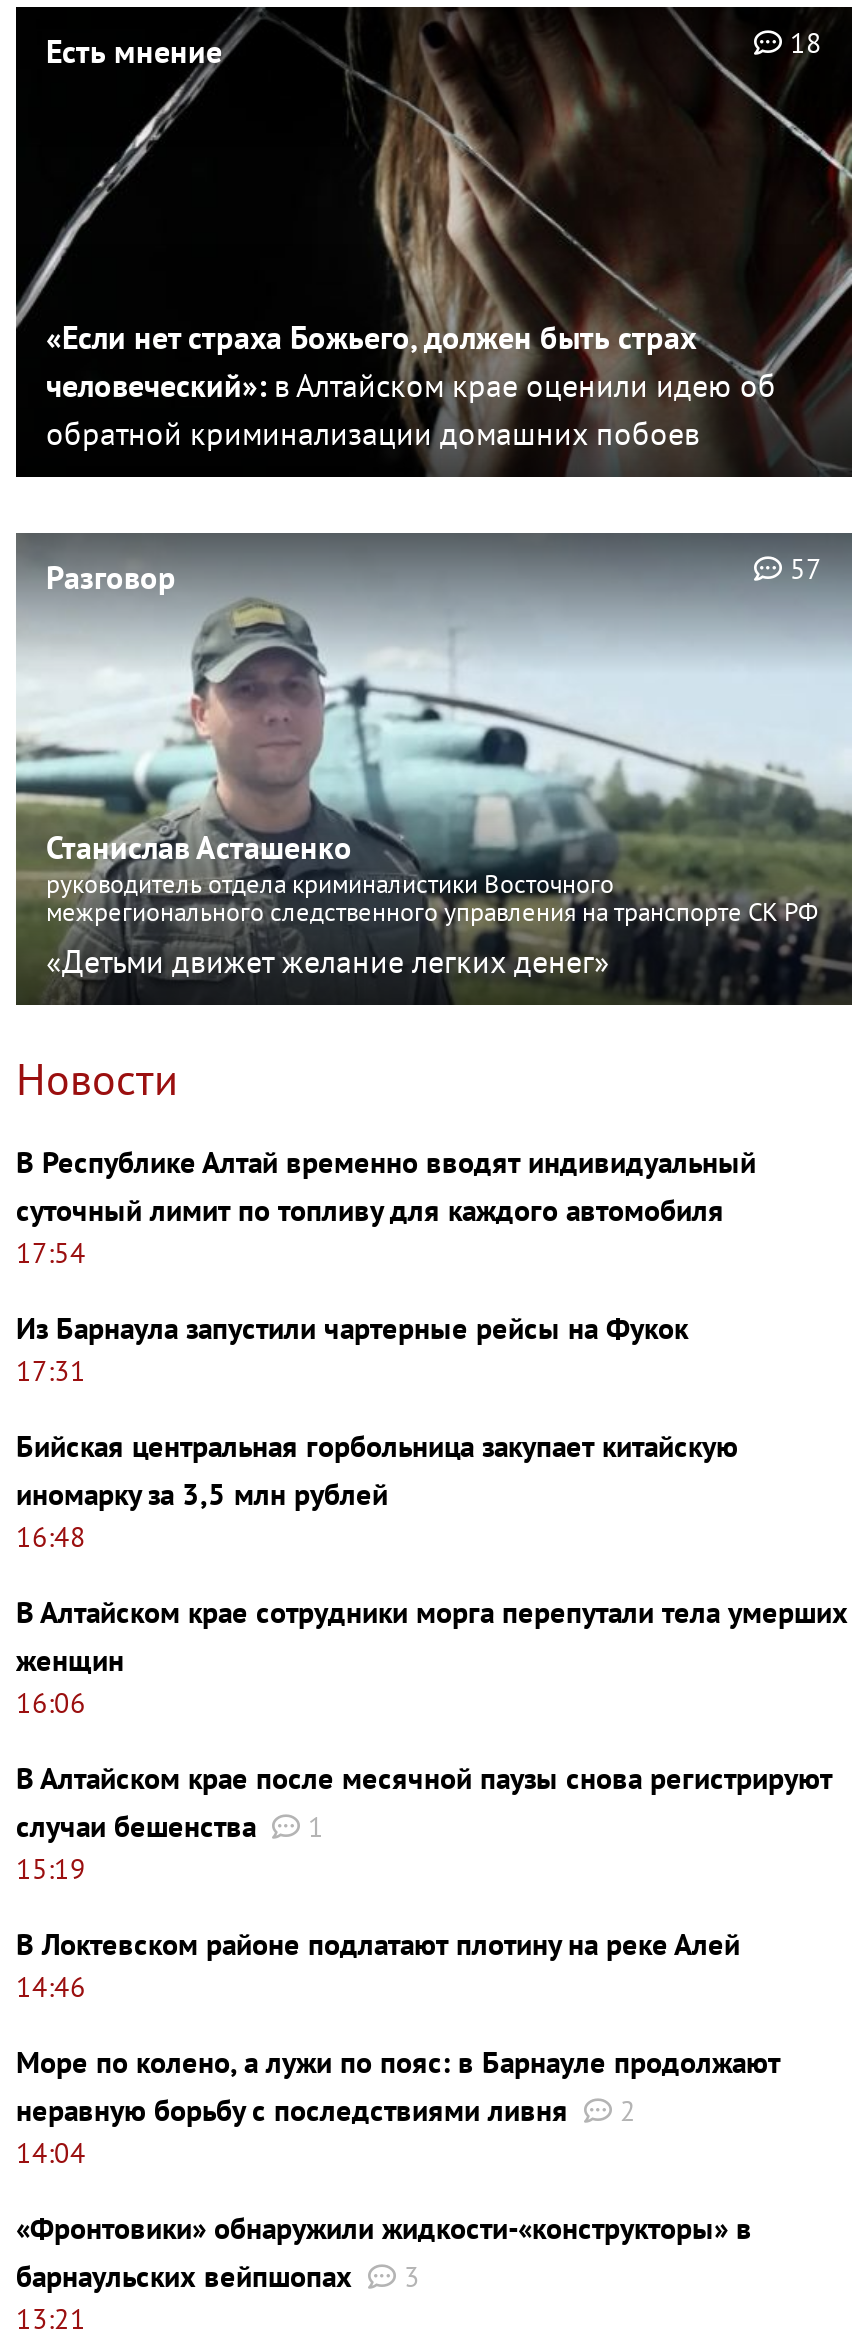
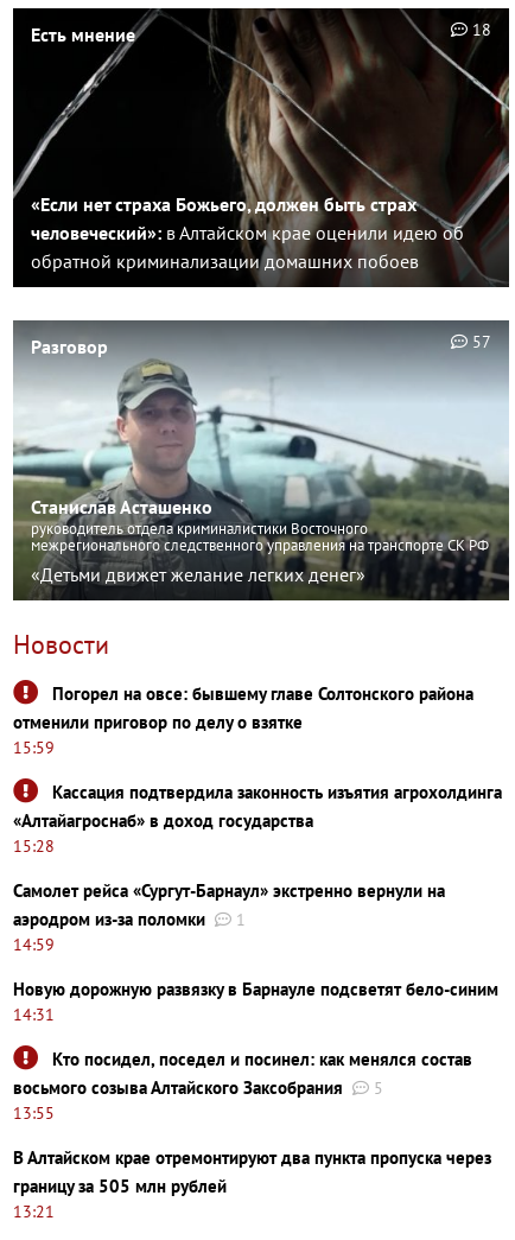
[16,1142,848,1844] В Республике Алтай временно вводят индивидуальный | суточный лимит по топливу для каждого автомобиля | 17:54 | Из Барнаула запустили чартерные рейсы на Фукок | 17:31 | Бийская центральная горбольница закупает китайскую | иномарку за 3,5 млн рублей | 16:48 | В Алтайском крае сотрудники морга перепутали тела умерших | женщин | 16:06 | В Алтайском крае после месячной паузы снова регистрируют | случаи бешенства -> [13,682,502,930] Погорел на овсе: бывшему главе Солтонского района | отменили приговор по делу о взятке | 15:59 | Кассация подтвердила законность изъятия агрохолдинга | «Алтайагроснаб» в доход государства | 15:28 | Самолет рейса «Сургут-Барнаул» экстренно вернули на | аэродром из-за поломки
[16,1850,86,1886] 15:19 -> [13,933,55,955] 14:59
[16,1924,740,2004] В Локтевском районе подлатают плотину на реке Алей | 14:46 -> [13,977,498,1025] Новую дорожную развязку в Барнауле подсветят бело-синим | 14:31
[16,2042,780,2170] Море по колено, а лужи по пояс: в Барнауле продолжают | неравную борьбу с последствиями ливня | 2 | 14:04 -> [13,1047,472,1123] Кто посидел, поседел и посинел: как менялся состав | восьмого созыва Алтайского Заксобрания | 5 | 13:55
[16,2208,752,2294] «Фронтовики» обнаружили жидкости-«конструкторы» в | барнаульских вейпшопах | 3 -> [13,1146,491,1197] В Алтайском крае отремонтируют два пункта пропуска через | границу за 505 млн рублей

